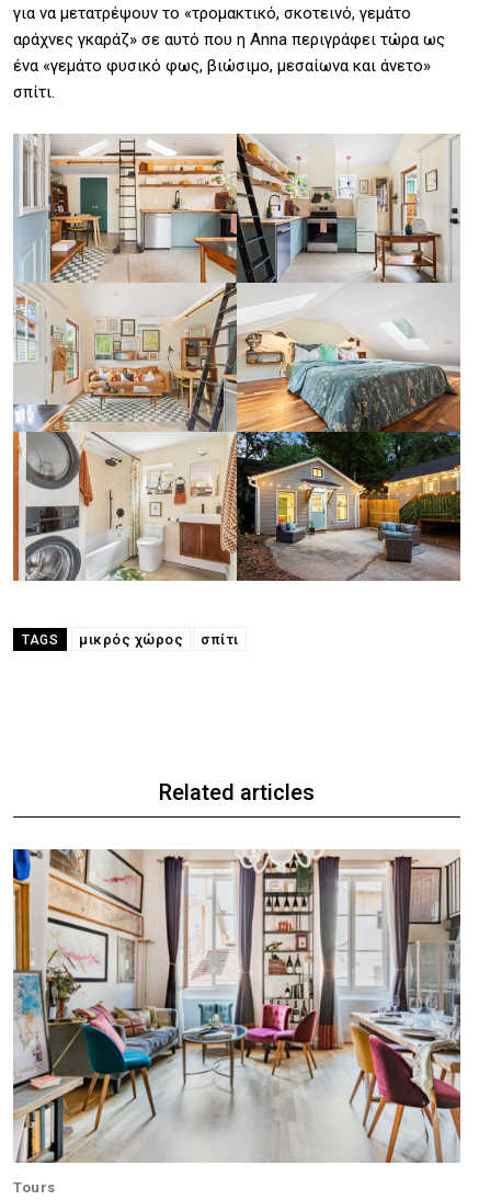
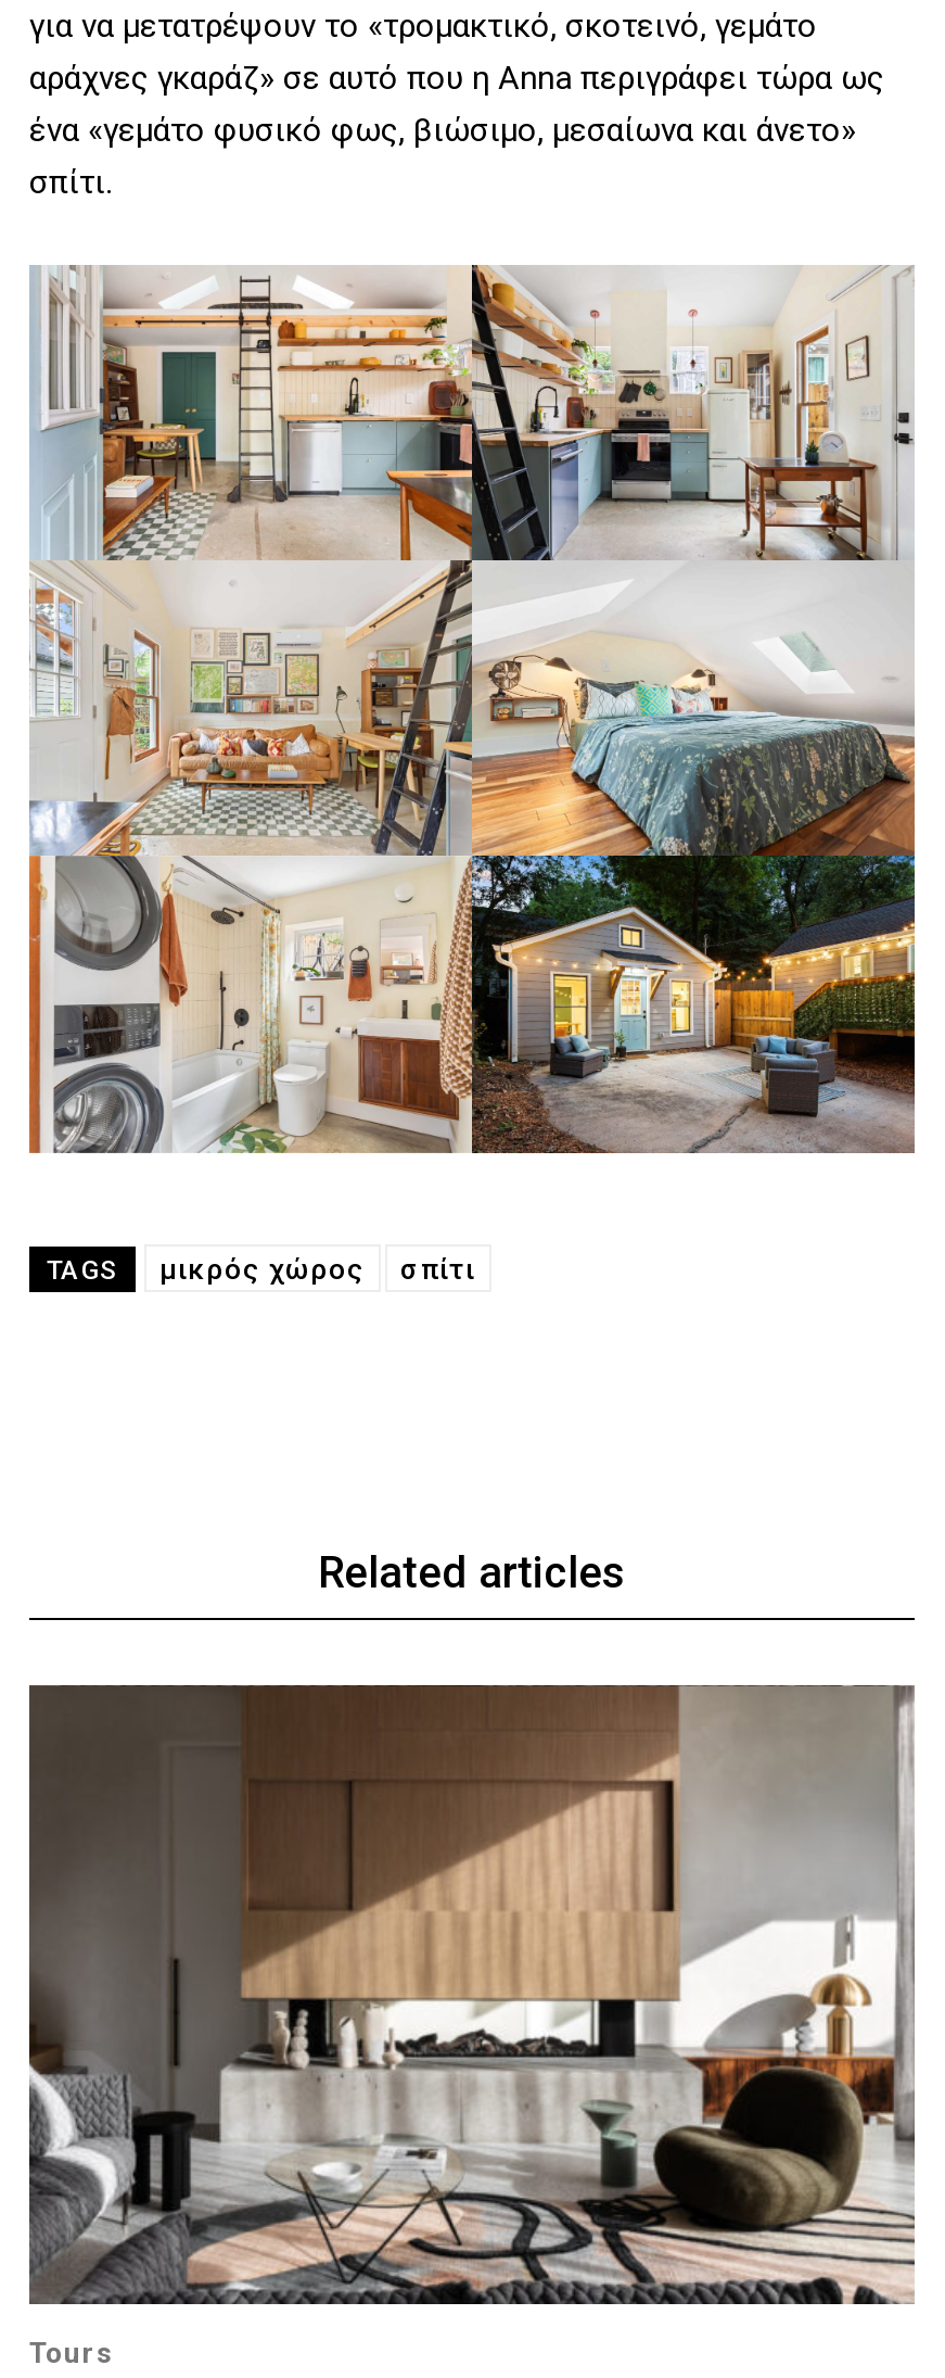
[12,848,460,1164] [image] -> [27,1683,915,2306] [image]

